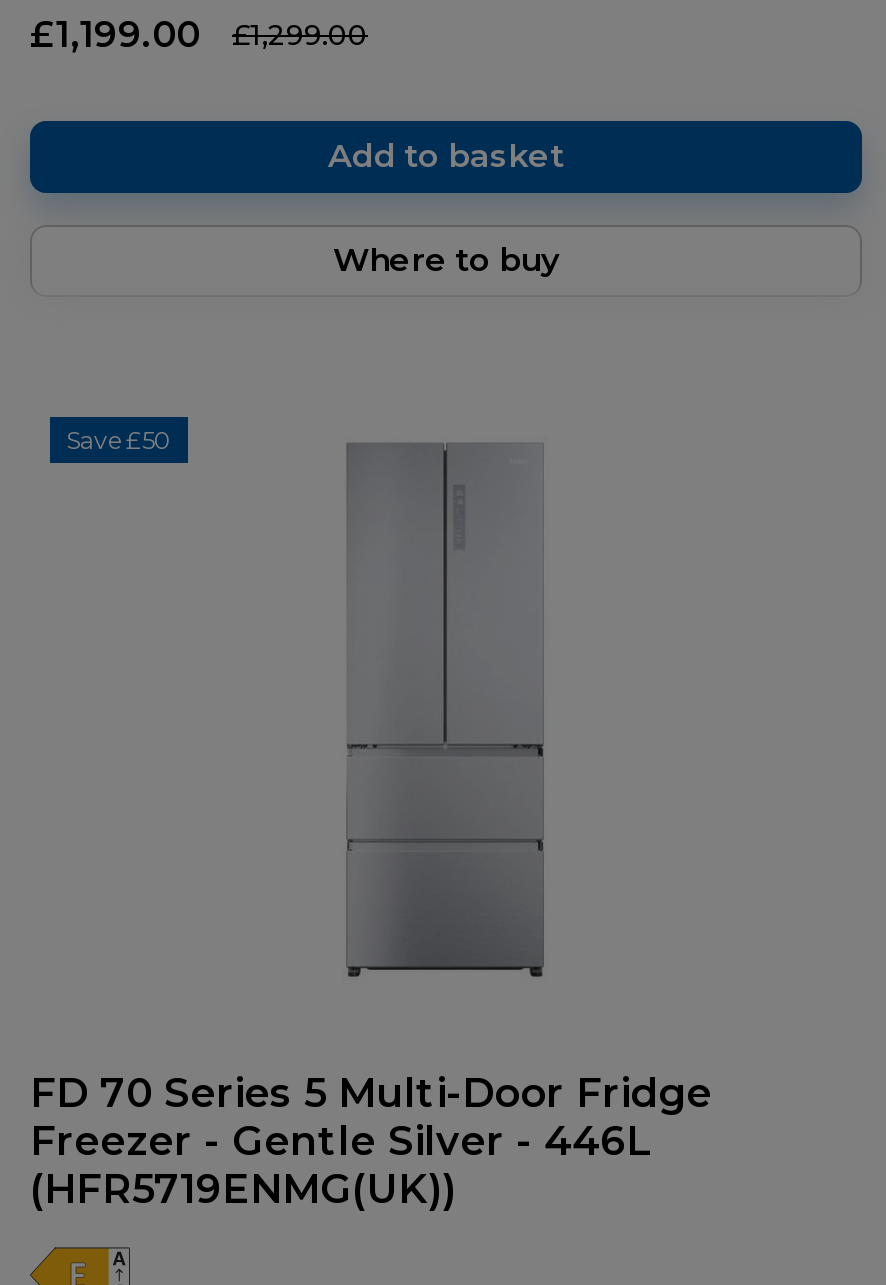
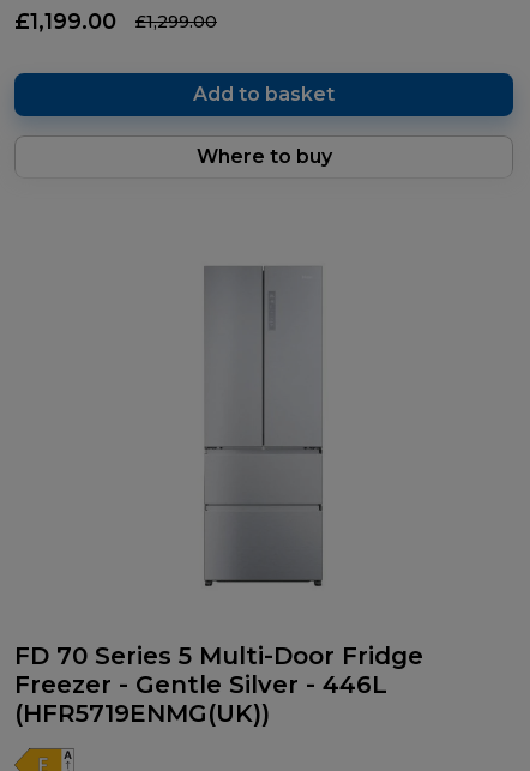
[66,425,172,455] Save £50 -> none

